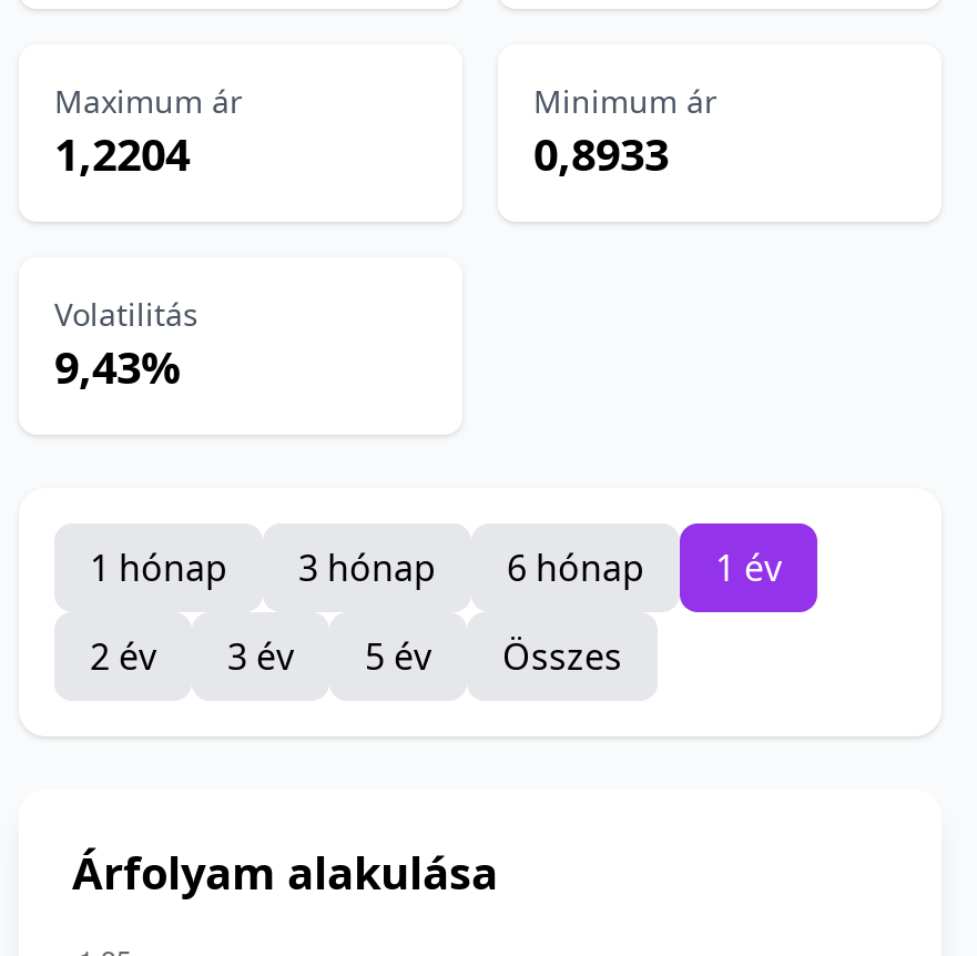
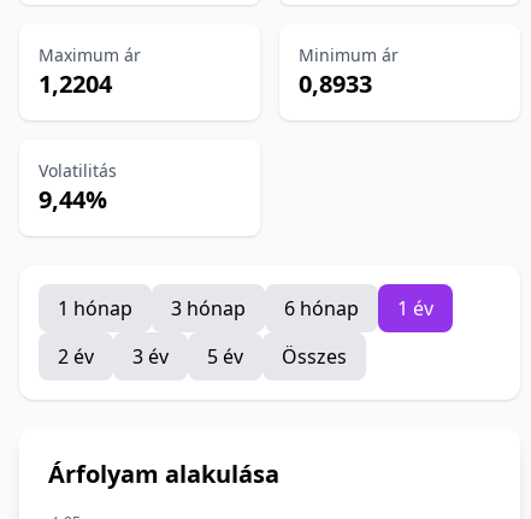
[54,337,181,397] 9,43% -> [39,183,107,216] 9,44%

